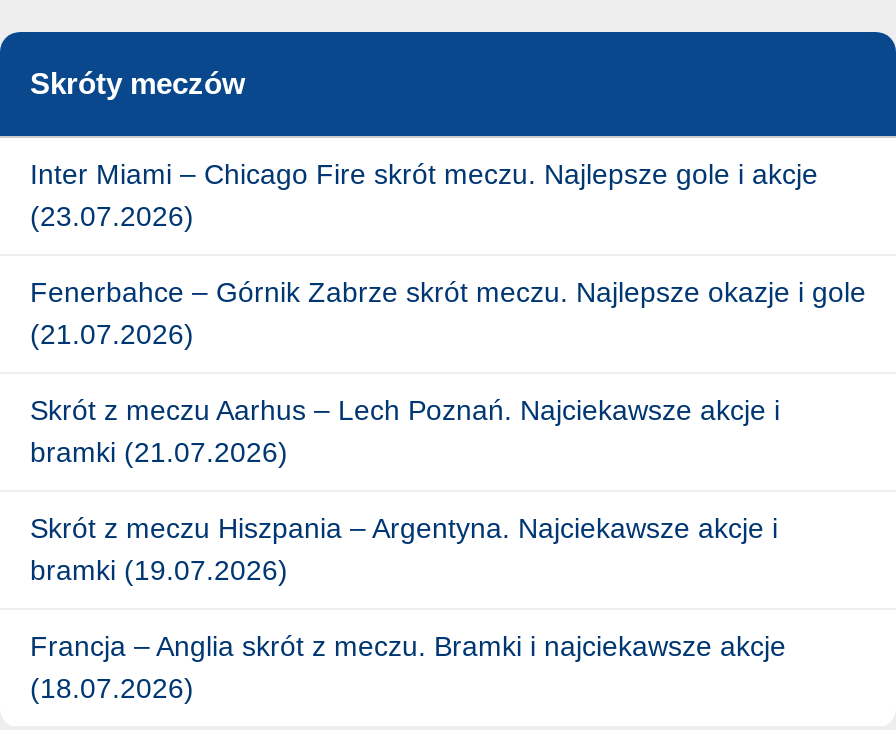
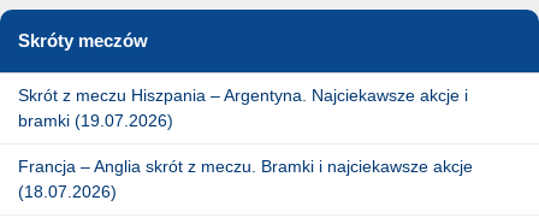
[30,158,866,468] Inter Miami – Chicago Fire skrót meczu. Najlepsze gole i akcje | (23.07.2026) | Fenerbahce – Górnik Zabrze skrót meczu. Najlepsze okazje i gole | (21.07.2026) | Skrót z meczu Aarhus – Lech Poznań. Najciekawsze akcje i | bramki (21.07.2026) -> none

